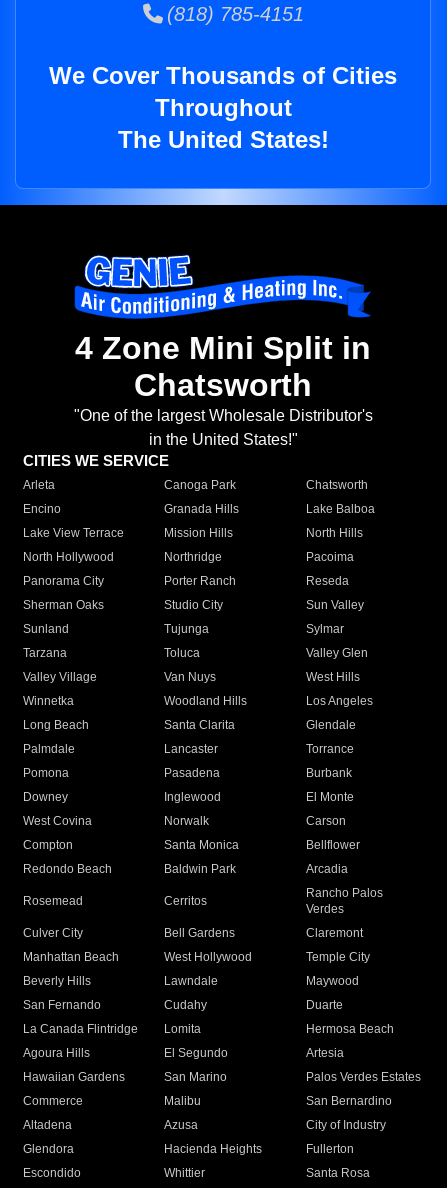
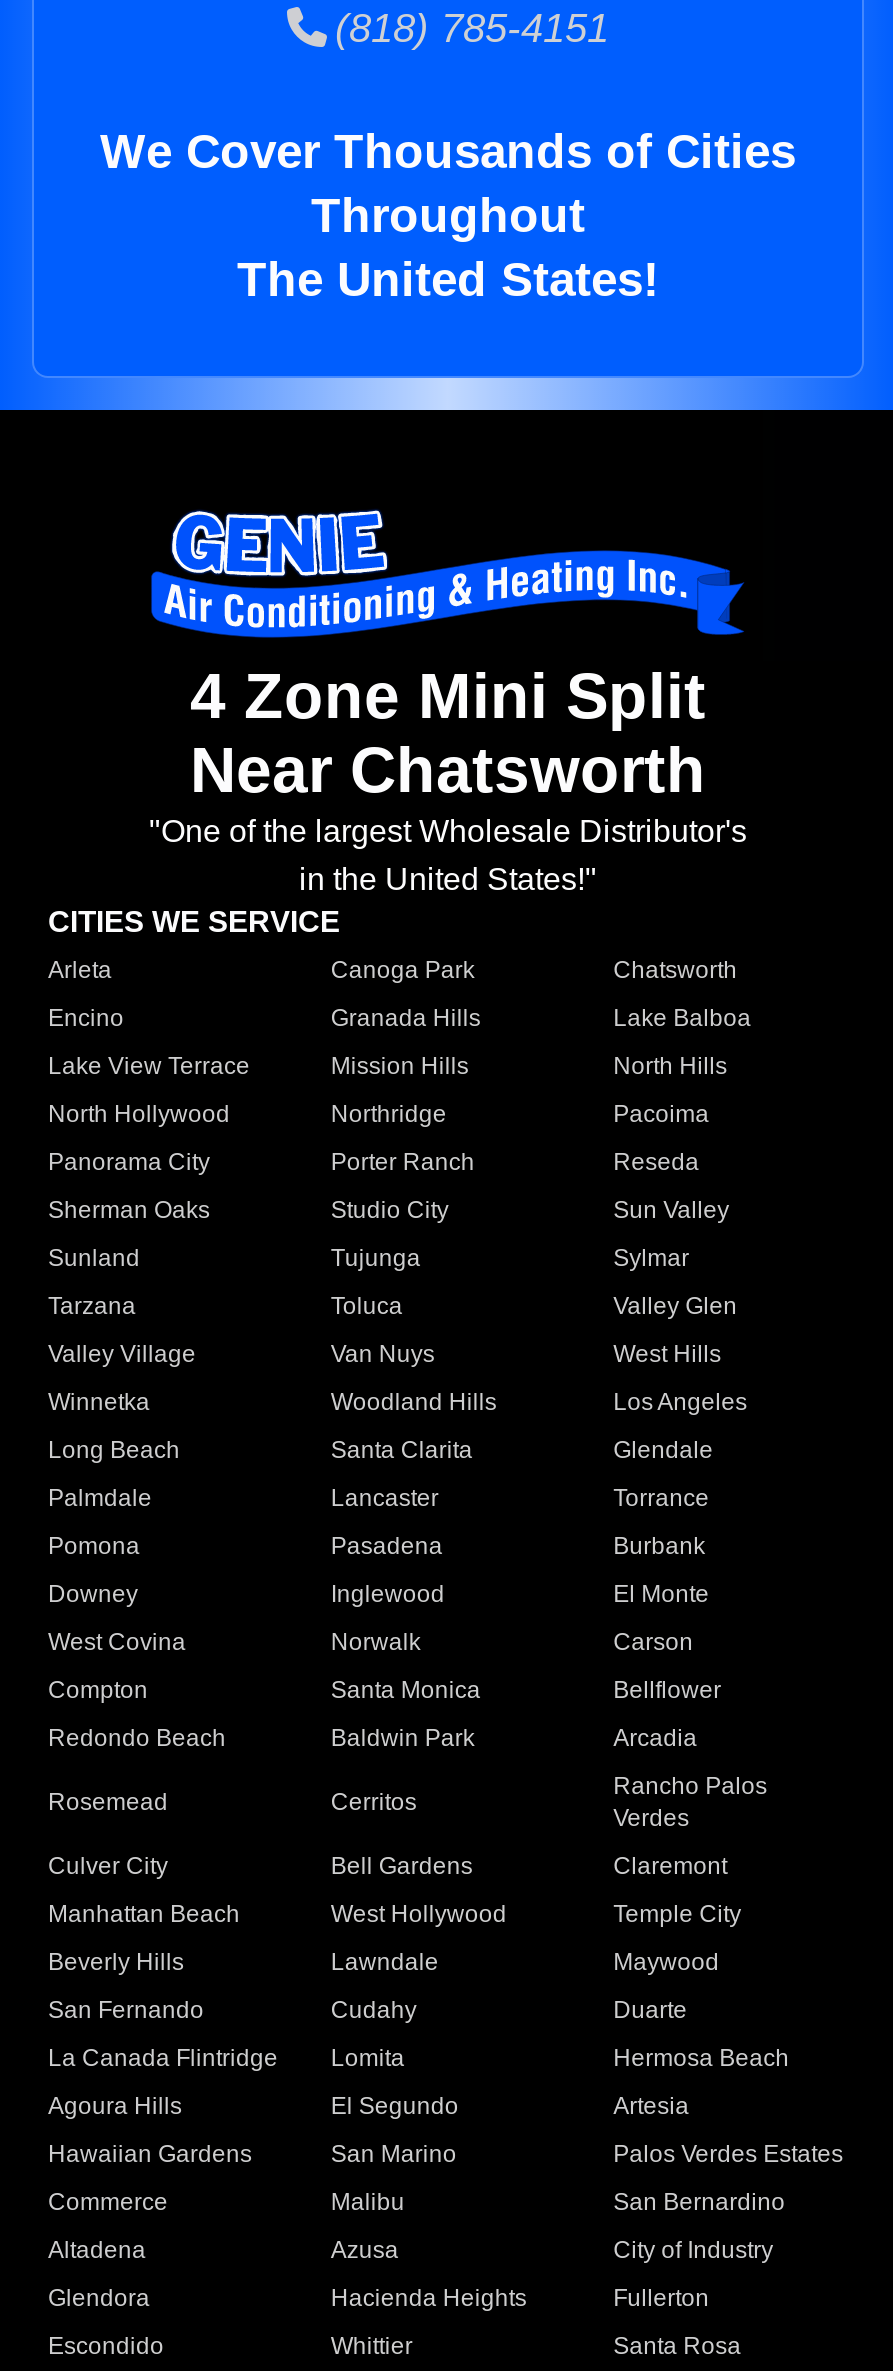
[75,330,371,403] 4 Zone Mini Split in | Chatsworth -> [190,661,706,807] 4 Zone Mini Split | Near Chatsworth

